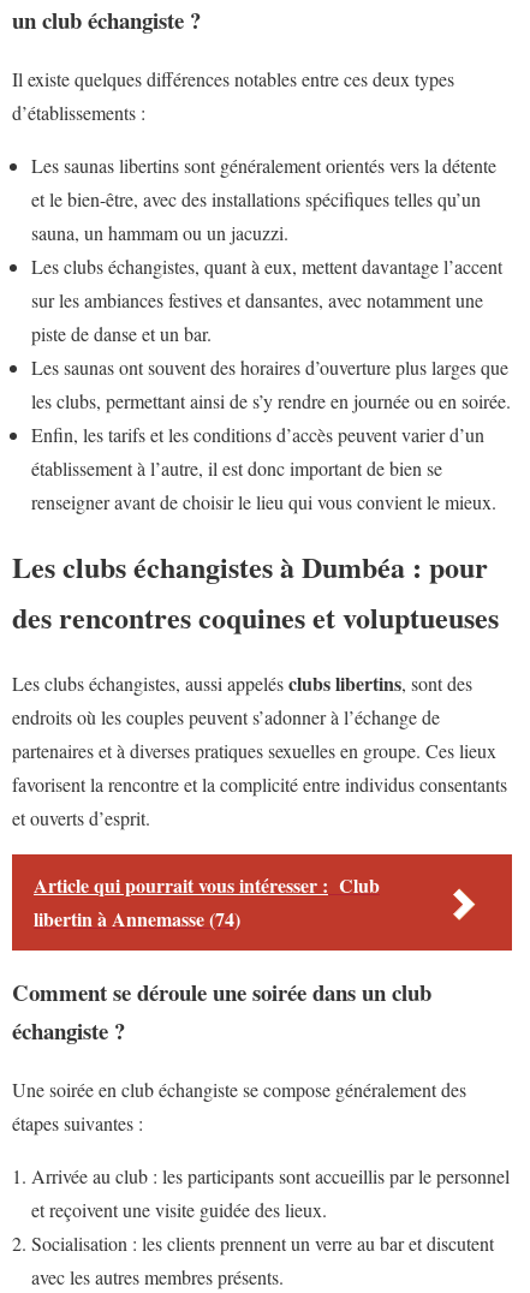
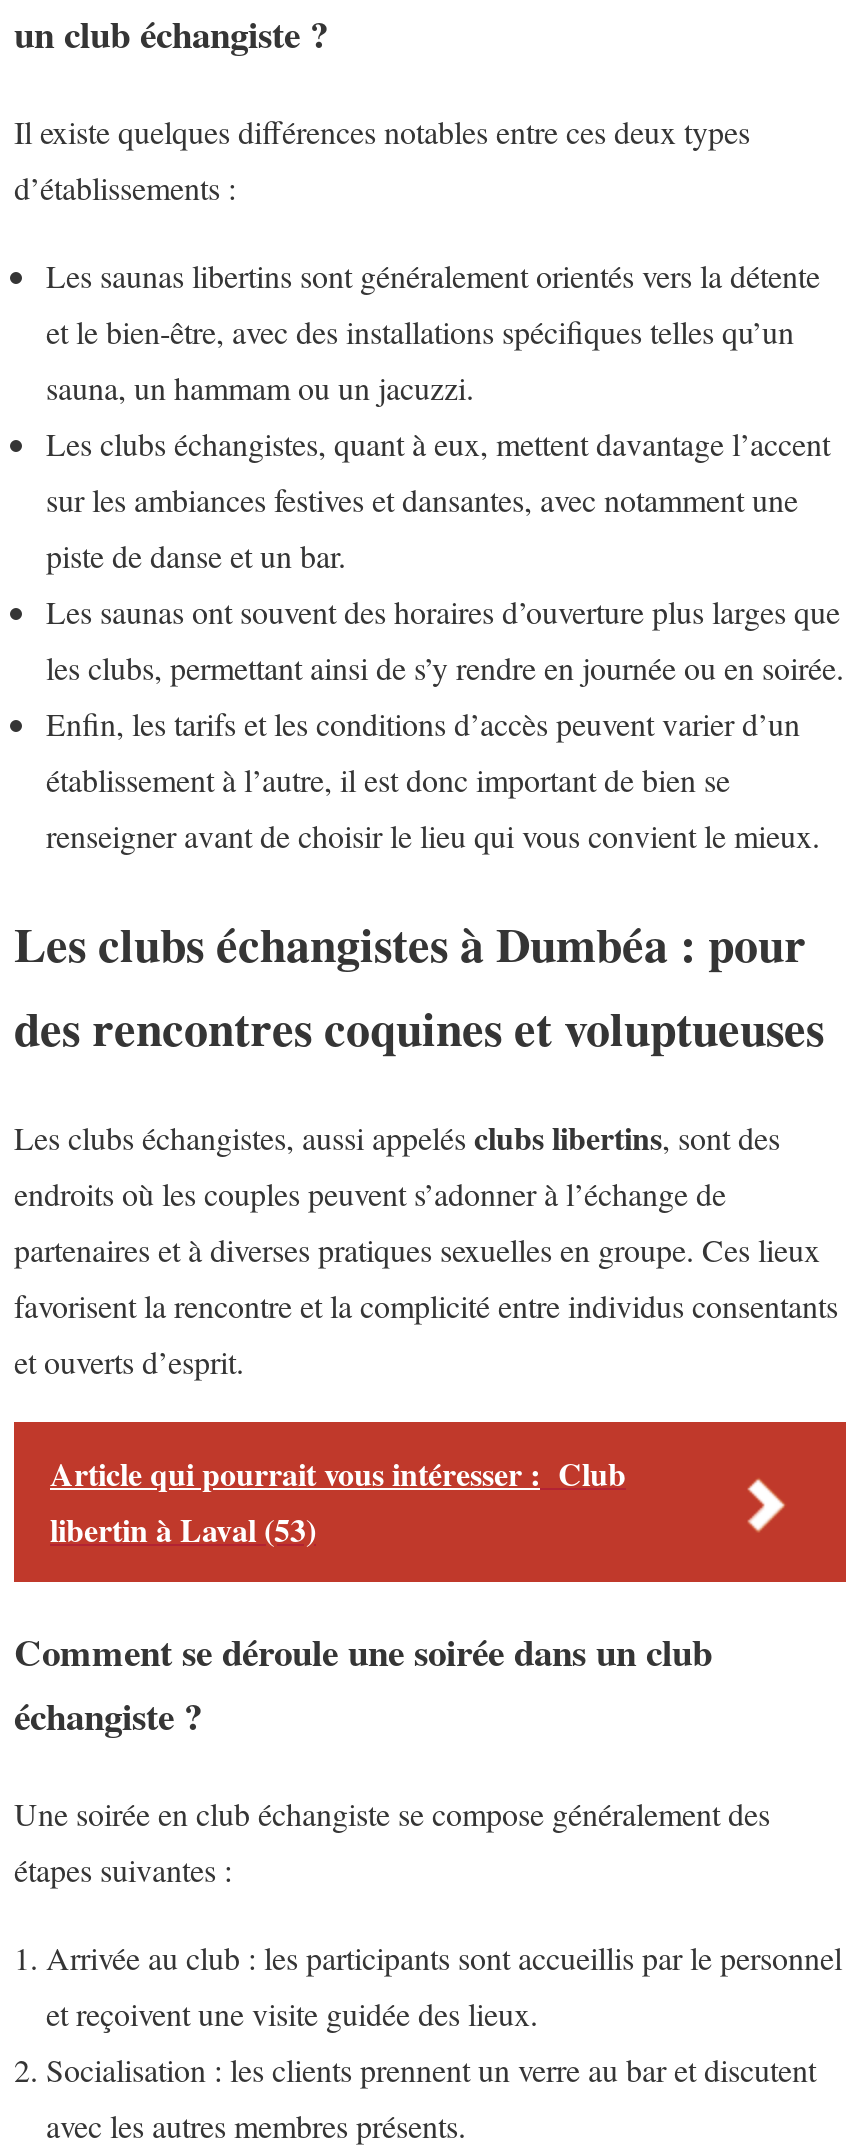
[34,905,240,933] libertin à Annemasse (74) -> [50,1507,316,1553] libertin à Laval (53)

